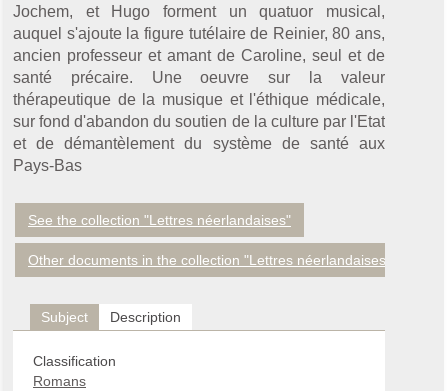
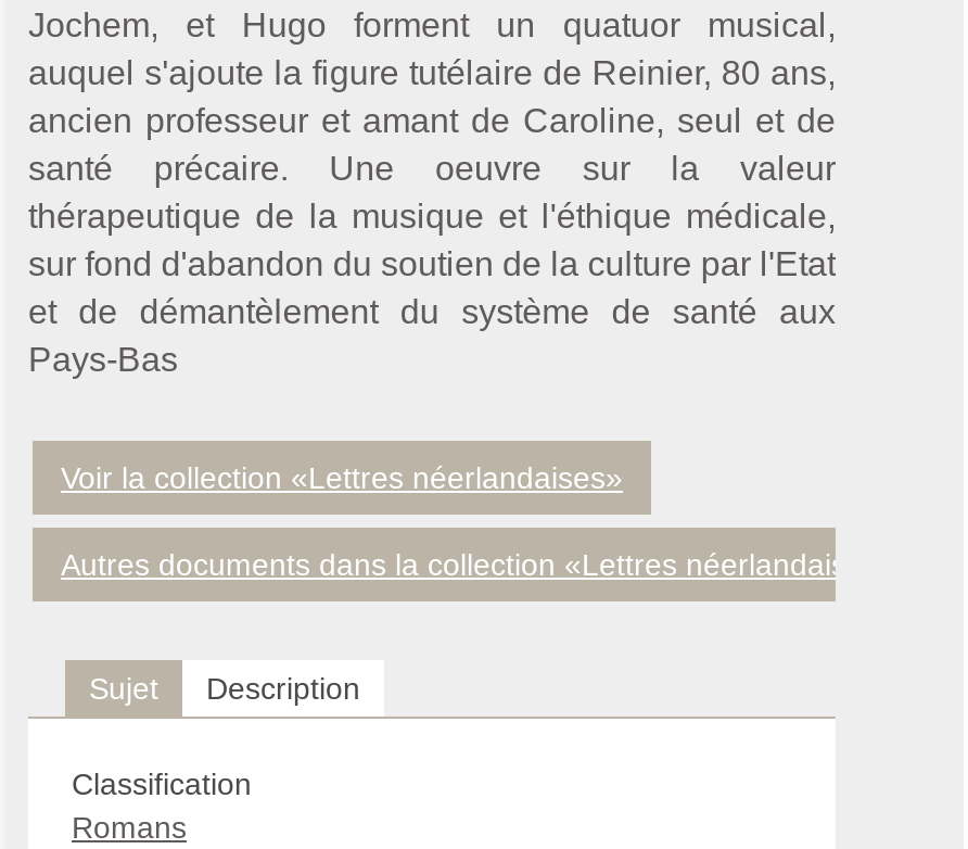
[28,212,291,228] See the collection "Lettres néerlandaises" -> [61,460,623,495] Voir la collection «Lettres néerlandaises»
[28,252,391,268] Other documents in the collection "Lettres néerlandaises" -> [61,547,896,582] Autres documents dans la collection «Lettres néerlandaises»
[41,309,88,325] Subject -> [89,671,158,706] Sujet

